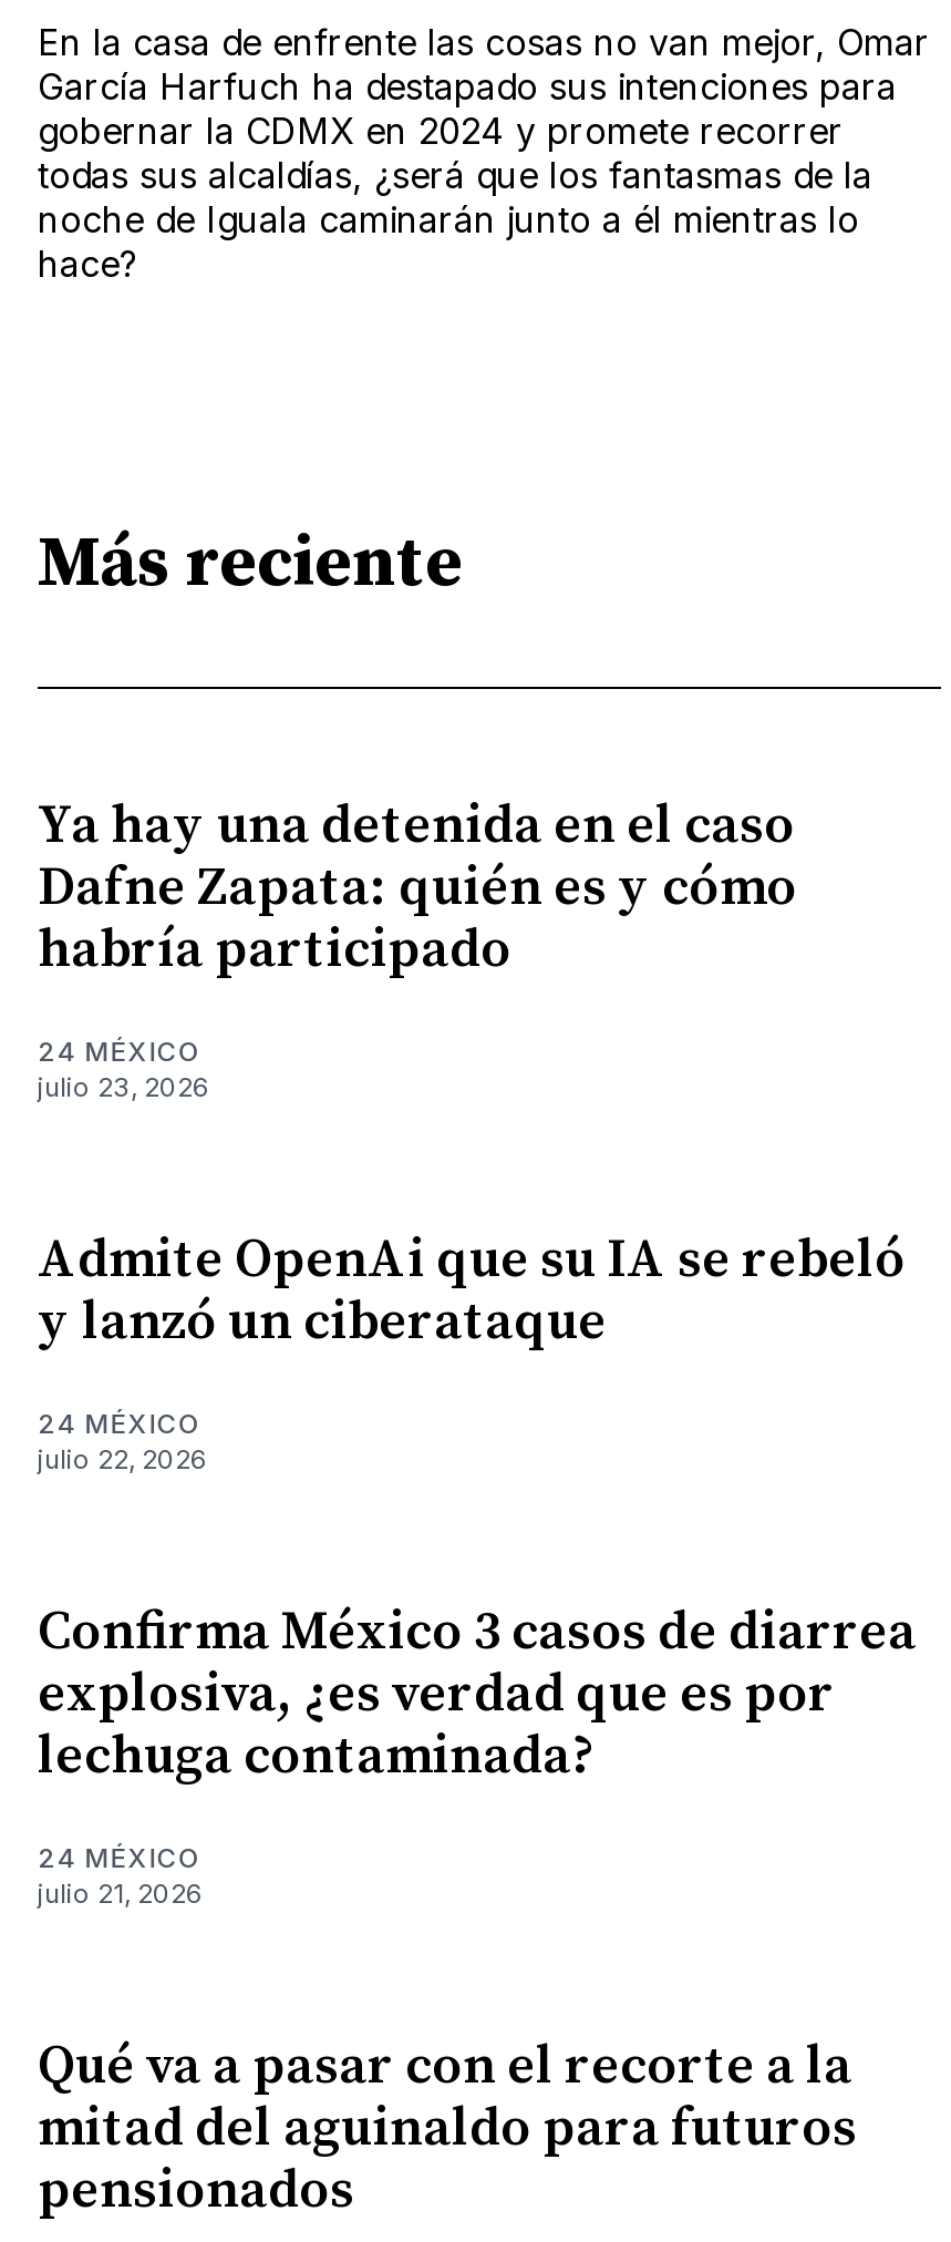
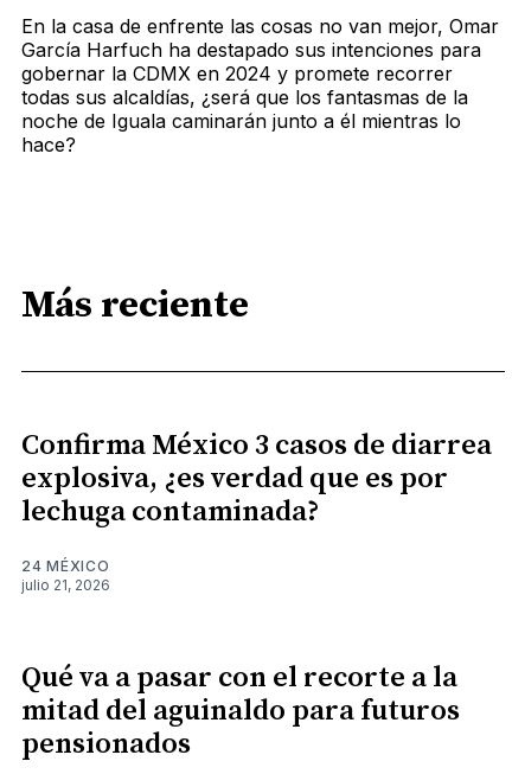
[38,793,906,1475] Ya hay una detenida en el caso | Dafne Zapata: quién es y cómo | habría participado | 24 MÉXICO | julio 23, 2026 | Admite OpenAi que su IA se rebeló | y lanzó un ciberataque | 24 MÉXICO | julio 22, 2026 -> none

